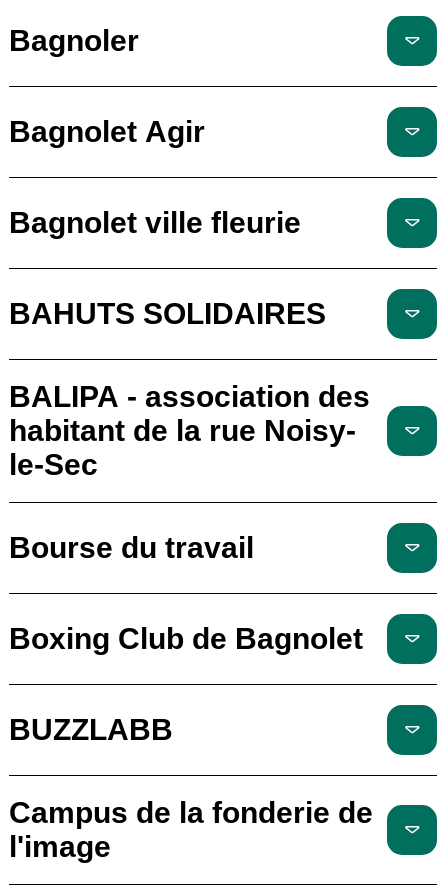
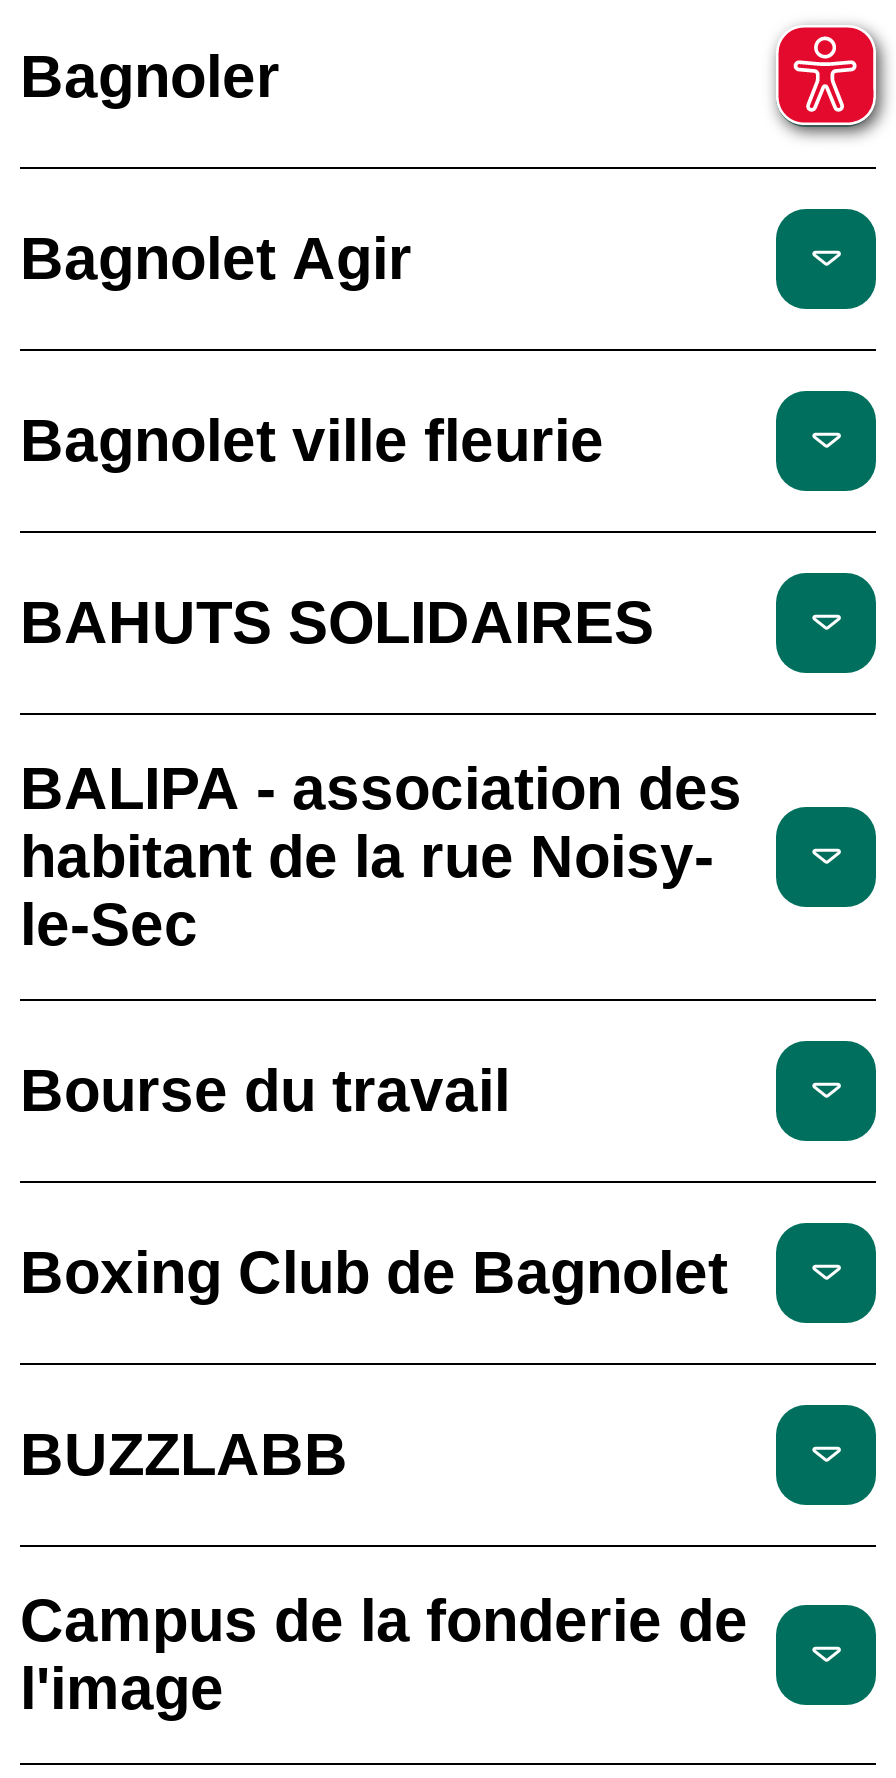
[386,15,442,71] [image] -> [776,25,888,139] [image]

